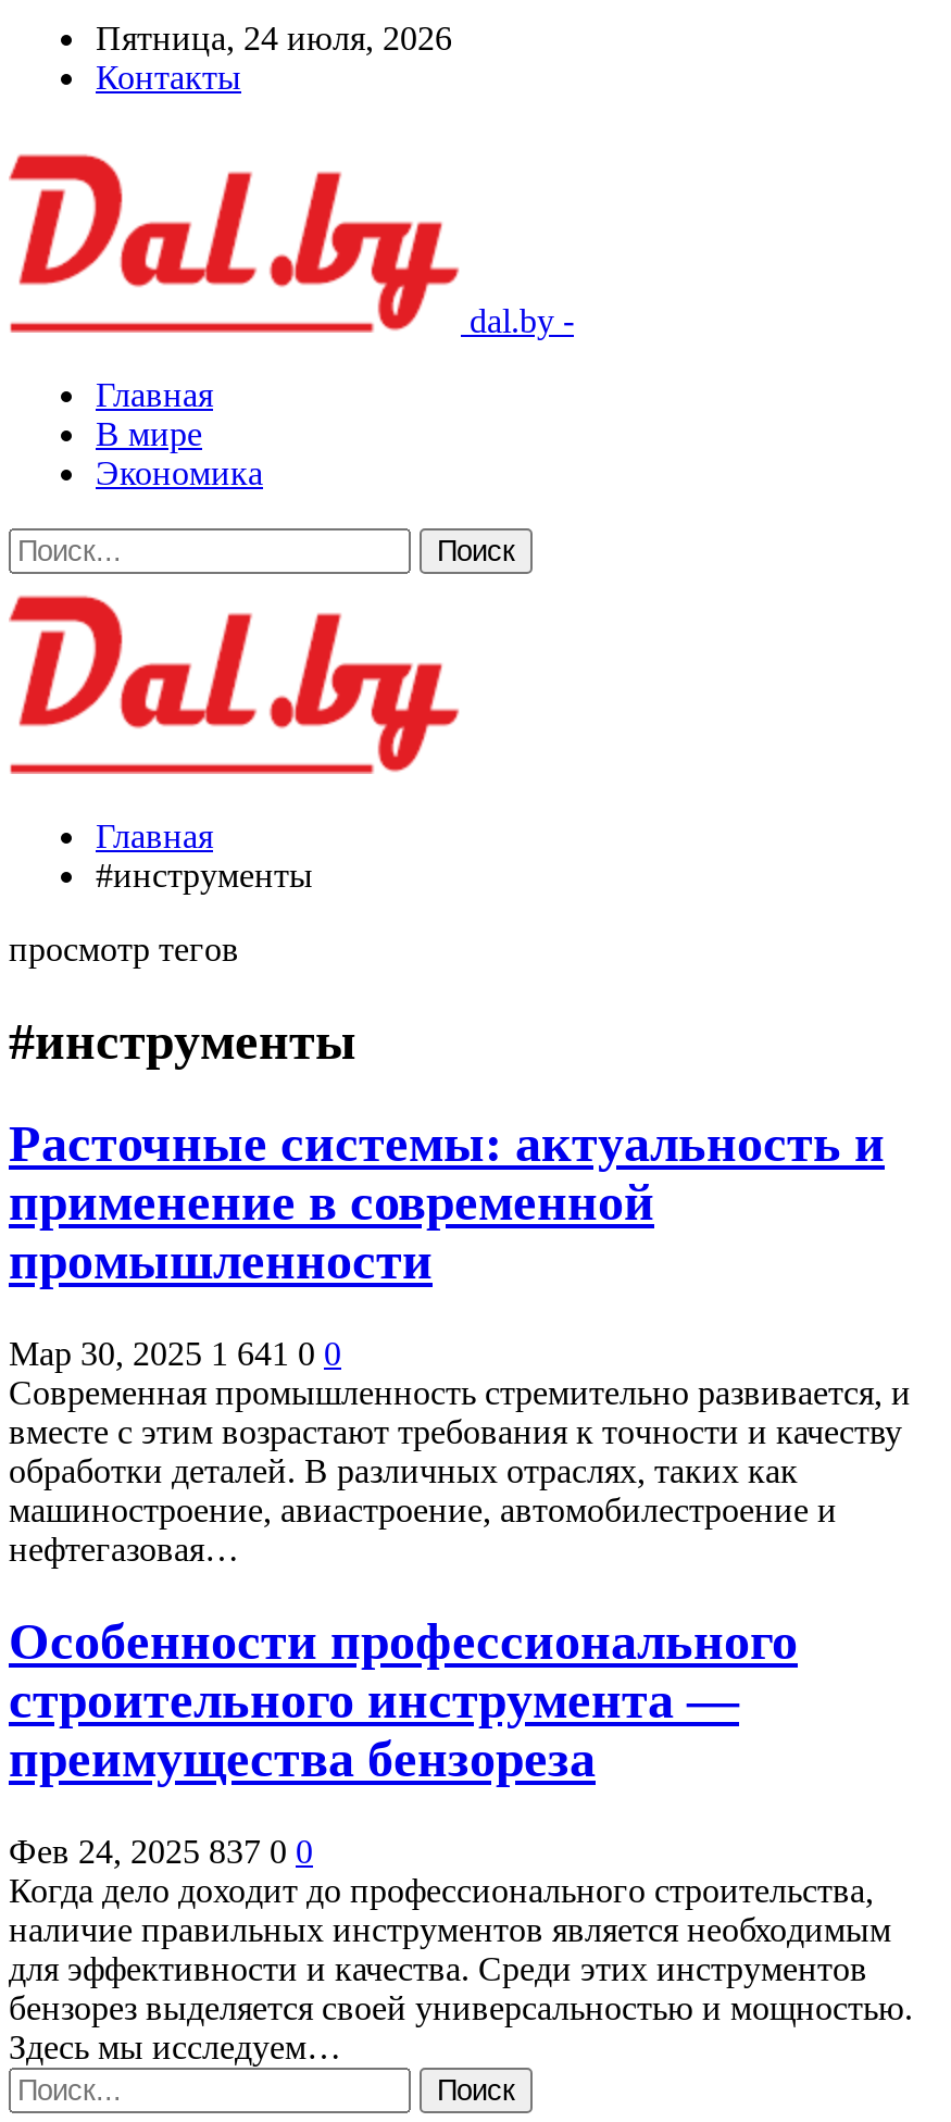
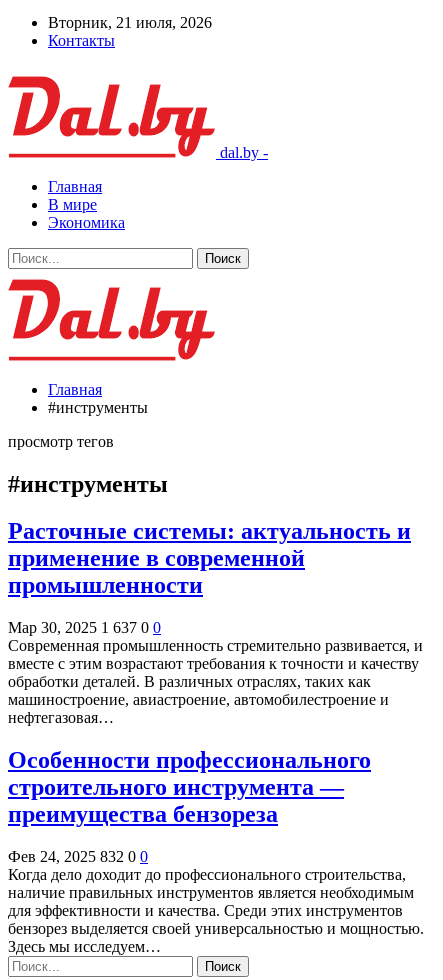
[96,20,452,57] Пятница, 24 июля, 2026 -> [48,14,212,31] Вторник, 21 июля, 2026
[9,1334,341,1371] Мар 30, 2025 1 641 0 0 -> [8,619,161,636] Мар 30, 2025 1 637 0 0
[9,1832,313,1869] Фев 24, 2025 837 0 0 -> [8,847,148,864] Фев 24, 2025 832 0 0

